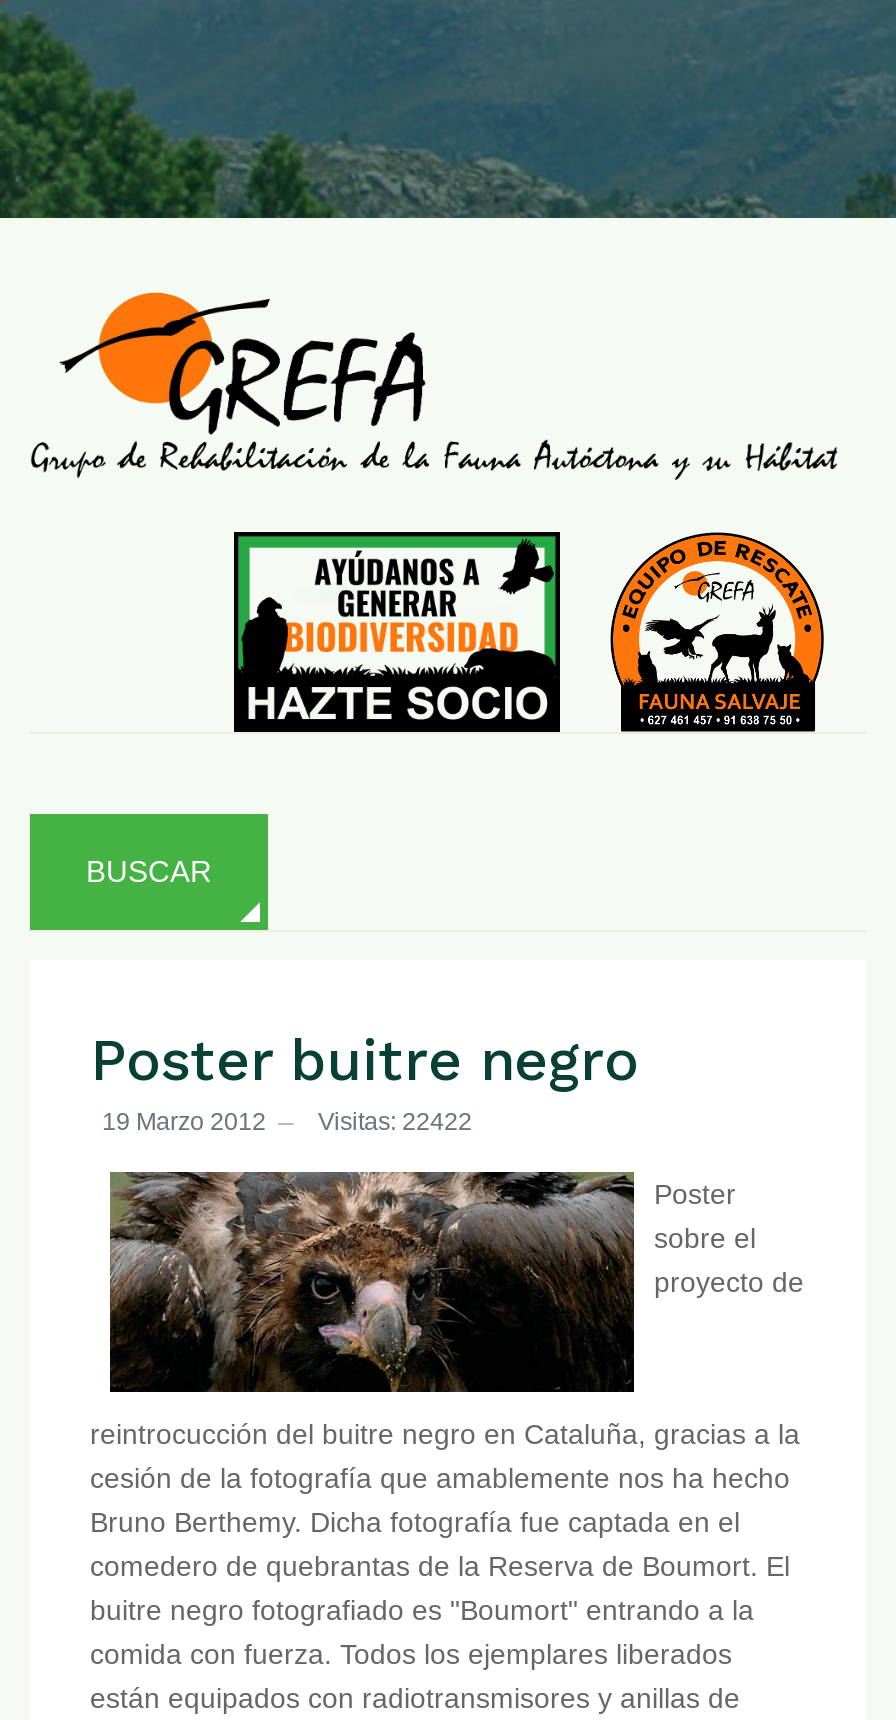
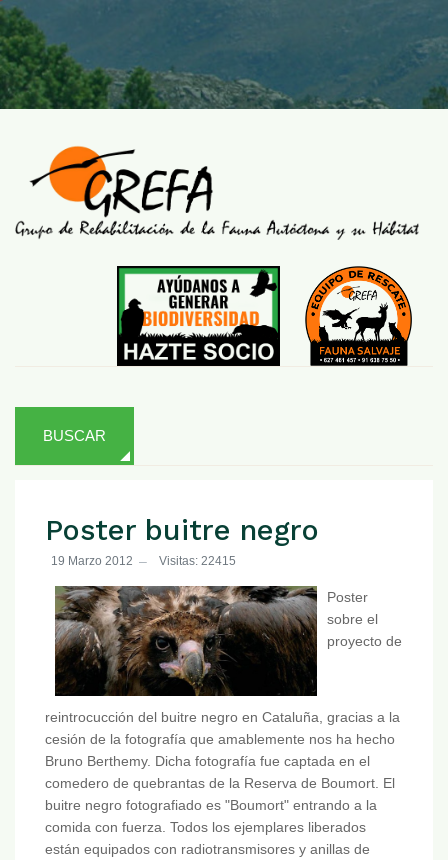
[102,1108,472,1136] 19 Marzo 2012 Visitas: 22422 -> [51,554,236,568] 19 Marzo 2012 Visitas: 22415

